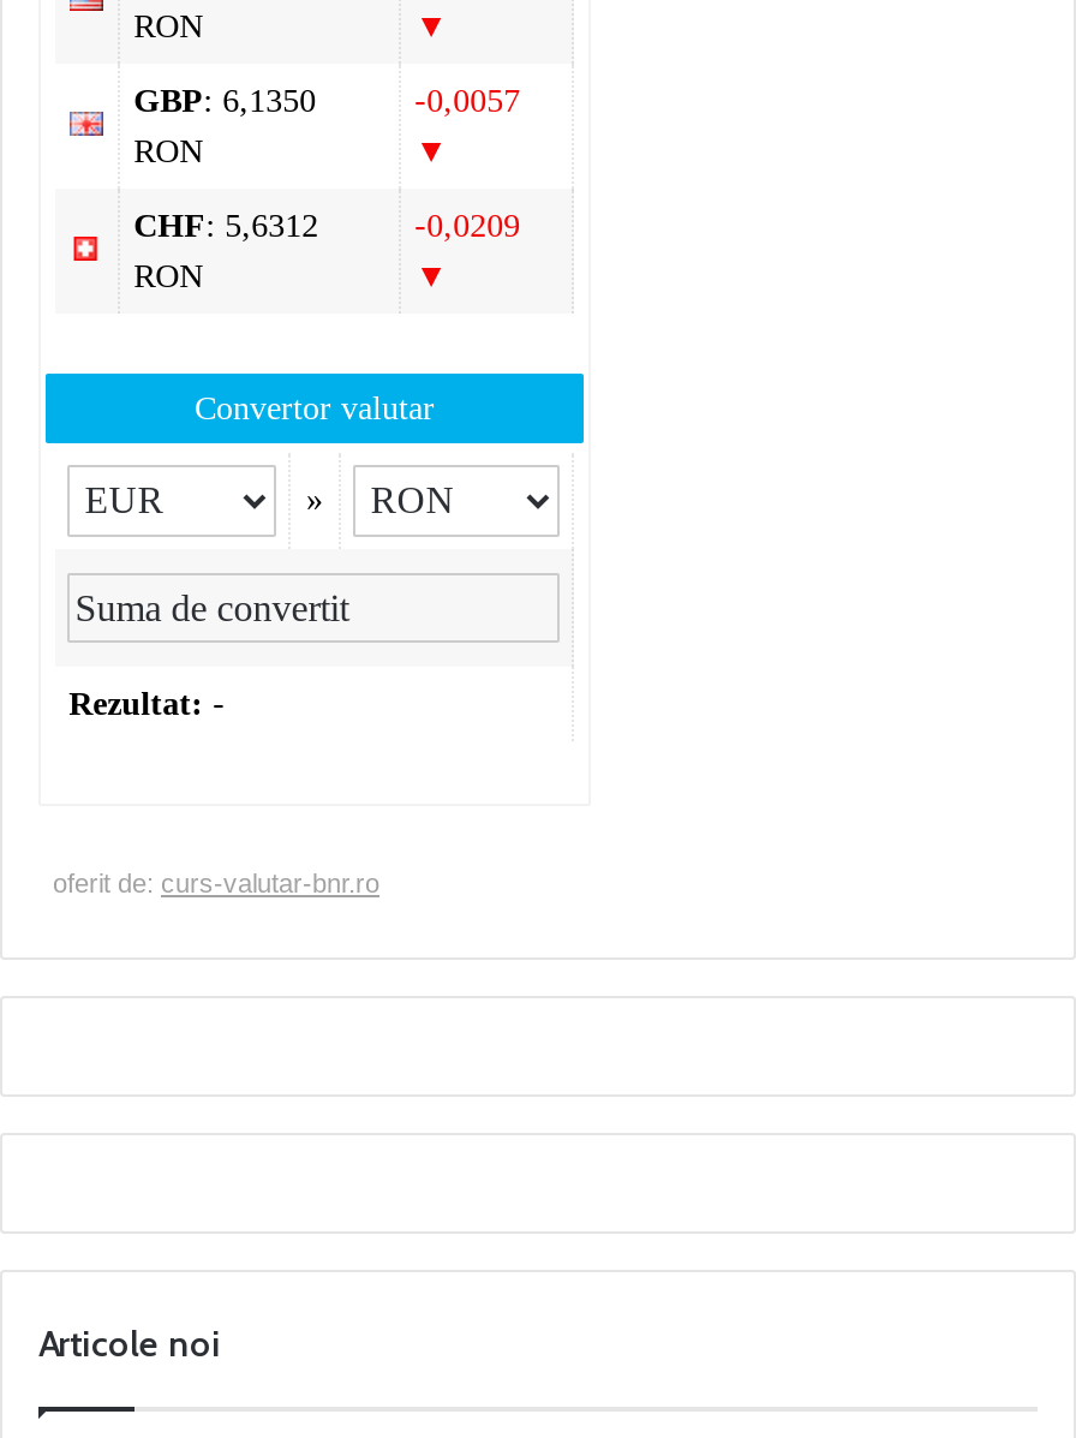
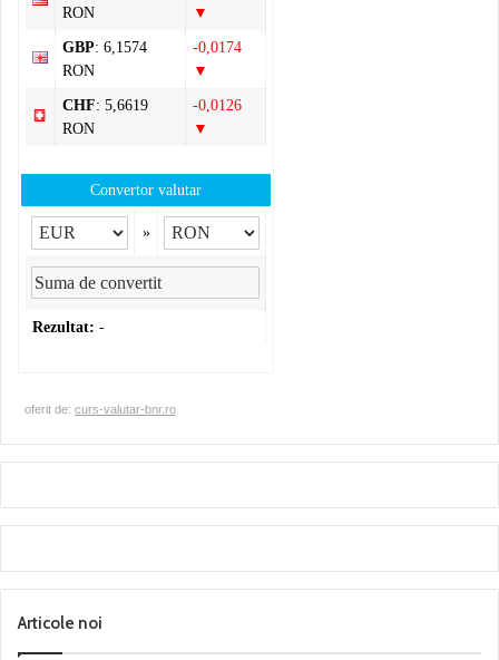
[134,83,316,119] GBP: 6,1350 -> [62,39,147,55] GBP: 6,1574
[415,83,520,119] -0,0057 -> [192,39,241,55] -0,0174
[134,208,318,244] CHF: 5,6312 -> [62,97,148,113] CHF: 5,6619
[415,208,520,244] -0,0209 -> [192,97,241,113] -0,0126

